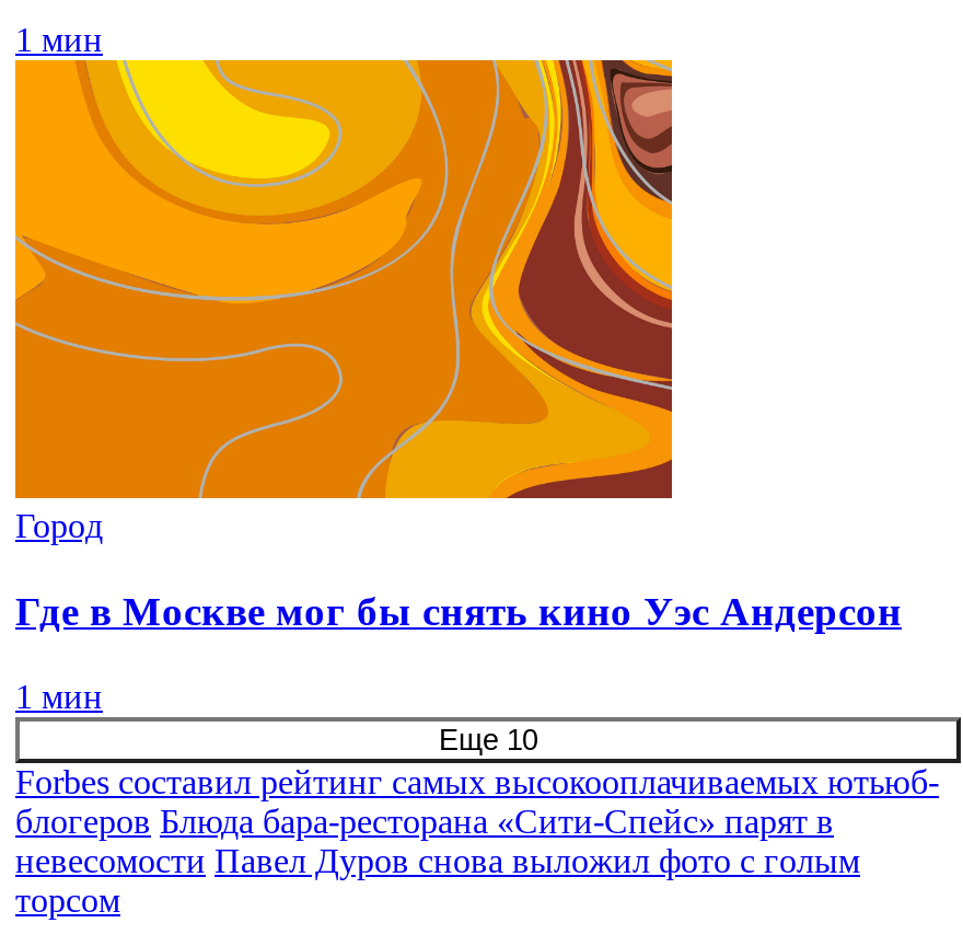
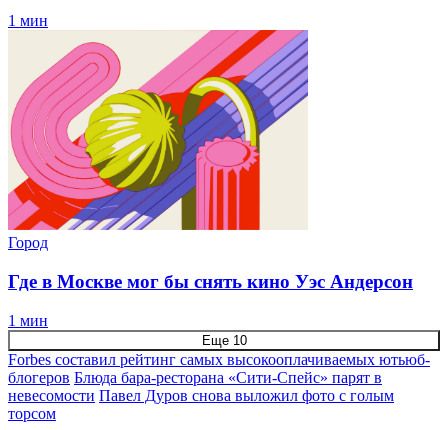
[13,58,674,500] [image] -> [7,29,309,231] [image]

